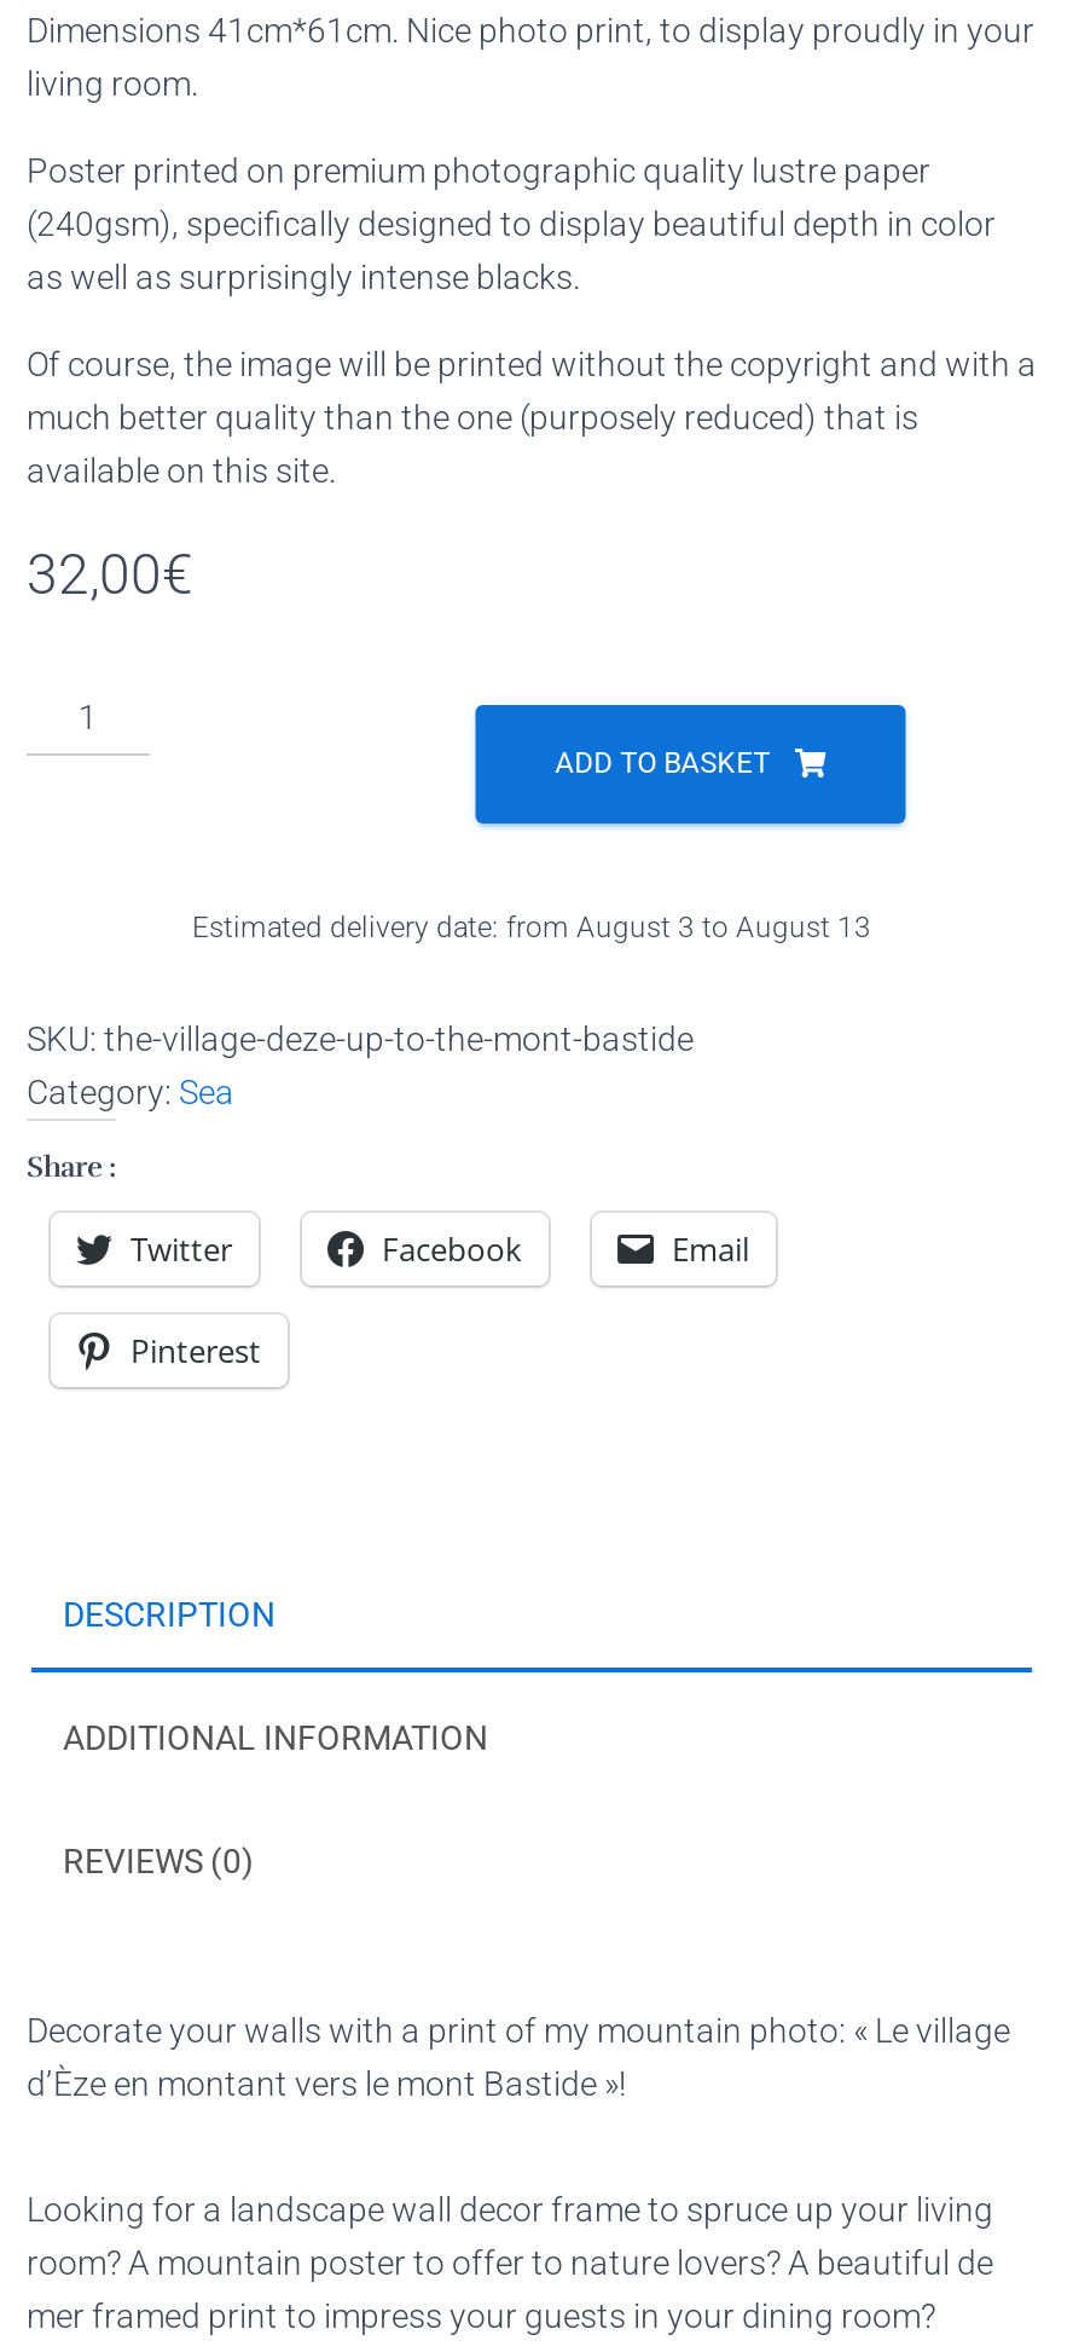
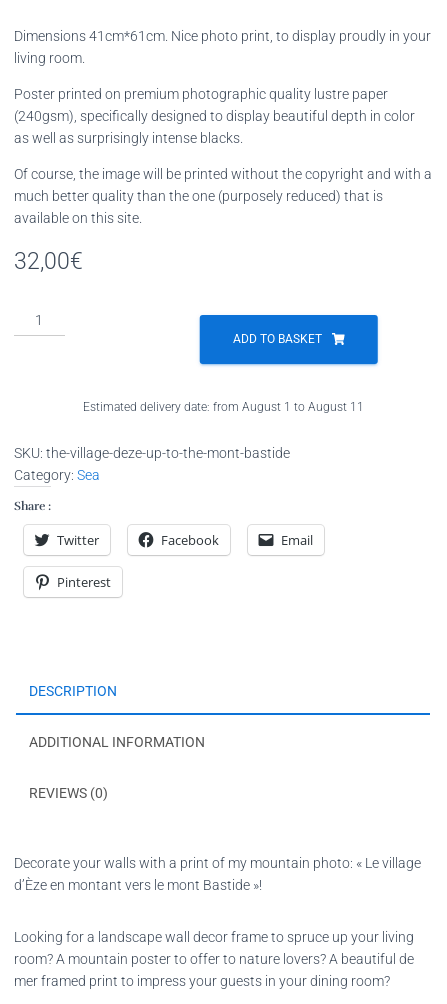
[192,911,871,944] Estimated delivery date: from August 3 to August 13 -> [82,400,363,414] Estimated delivery date: from August 1 to August 11

